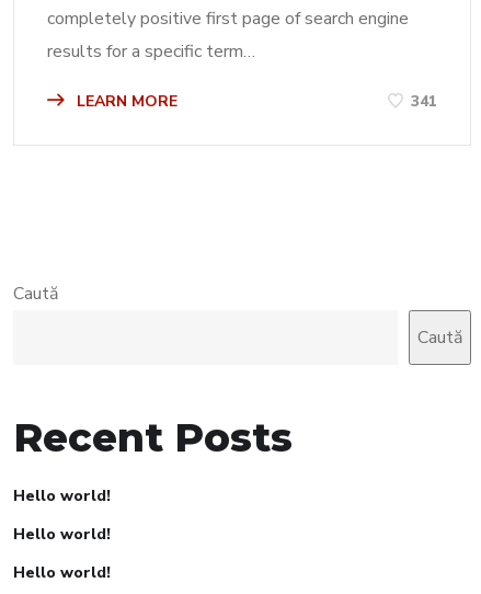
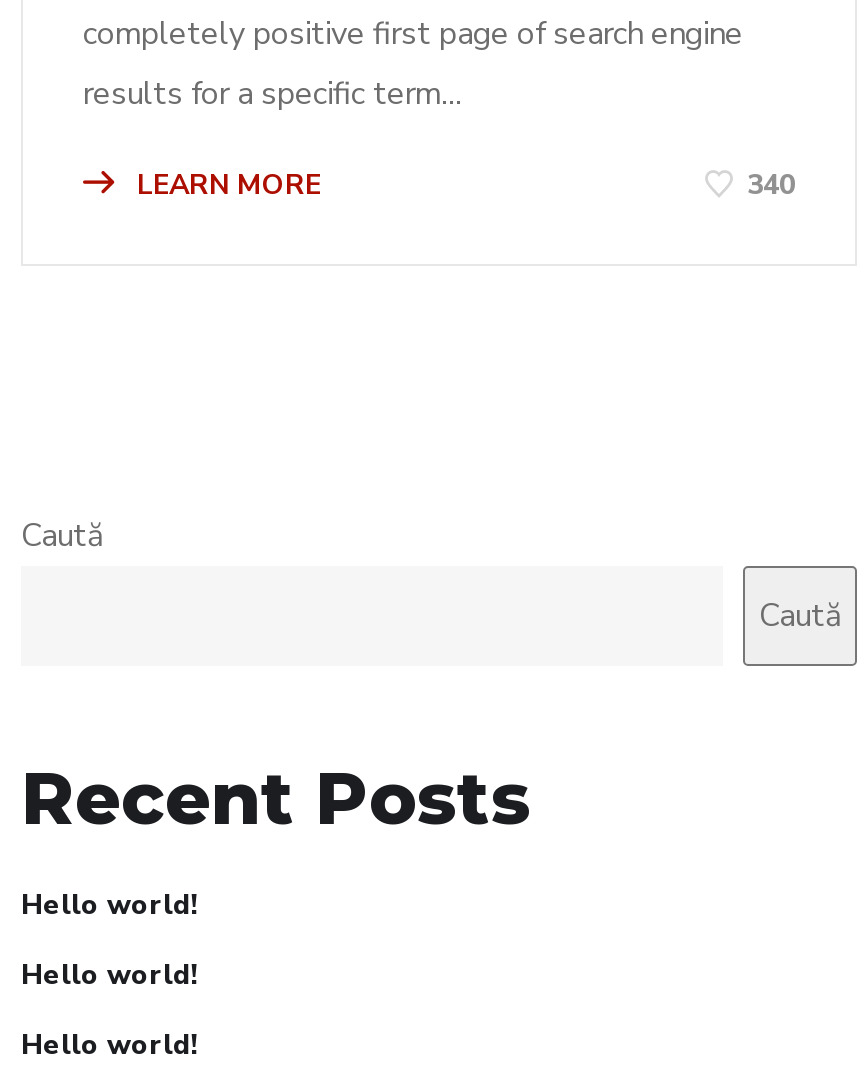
[411,91,437,112] 341 -> [747,166,795,204] 340

